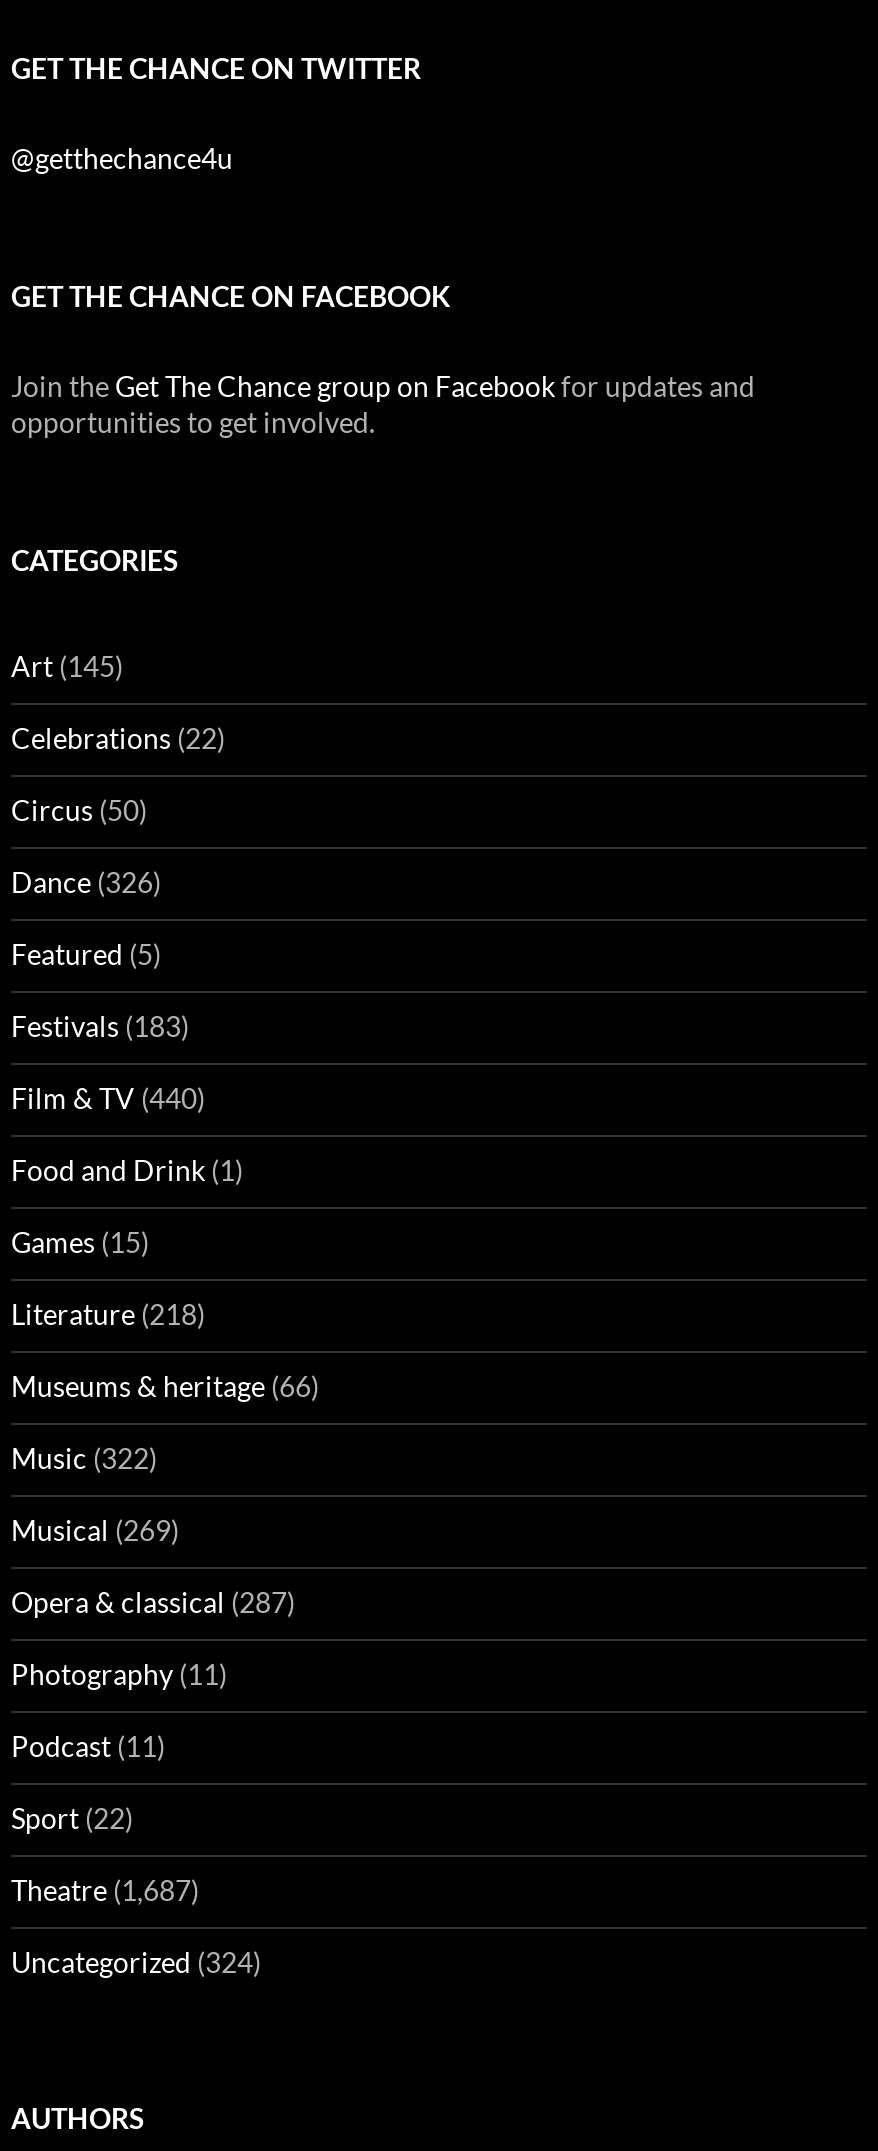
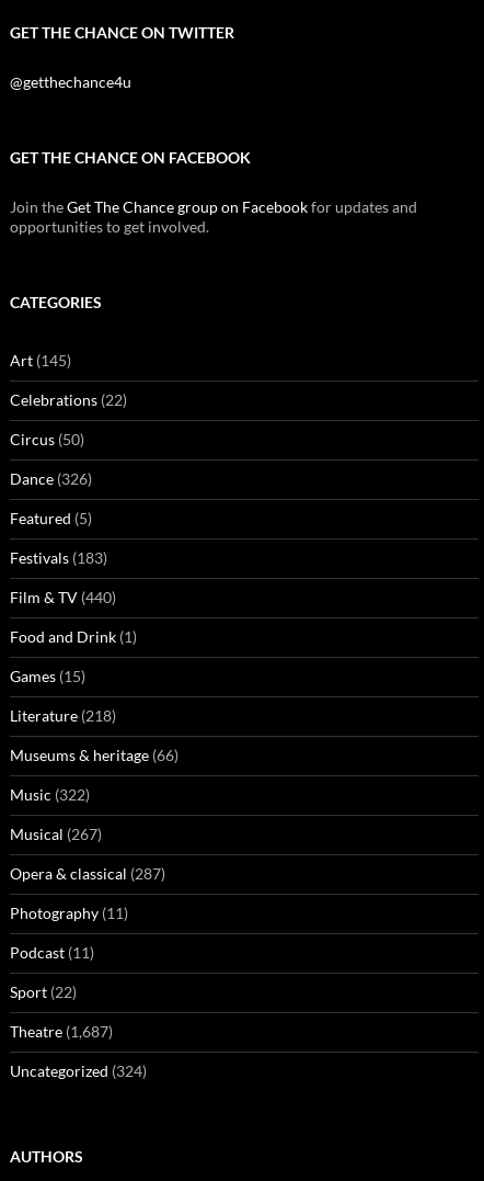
[11,1514,179,1548] Musical (269) -> [10,825,102,844] Musical (267)

